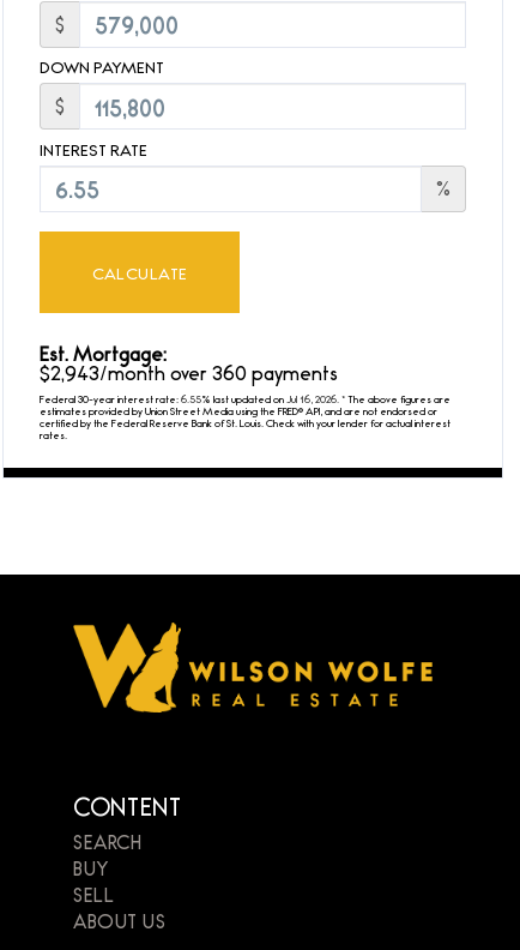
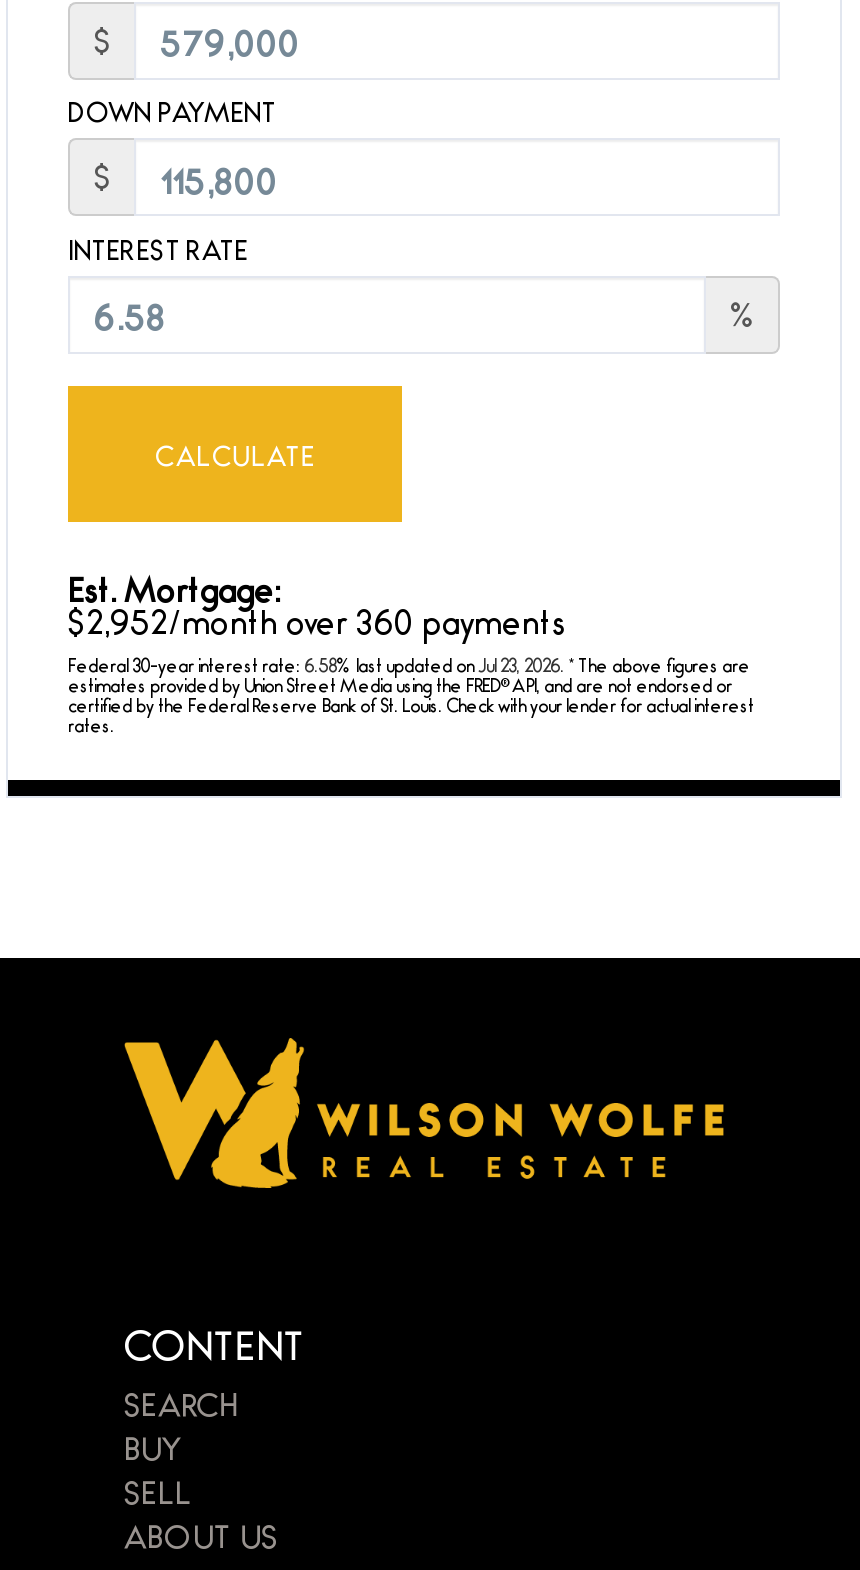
[40,358,338,387] $2,943/month over 360 payments -> [68,597,566,645] $2,952/month over 360 payments
[40,391,451,407] Federal 30-year interest rate: 6.55% last updated onJul 16, 2026. * The above figures are -> [68,653,750,679] Federal 30-year interest rate: 6.58% last updated onJul 23, 2026. * The above figures are

